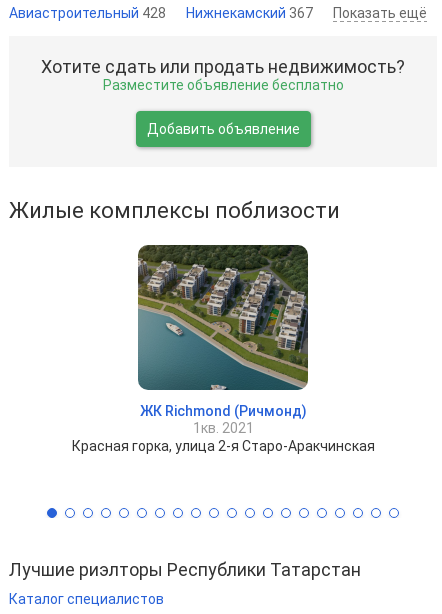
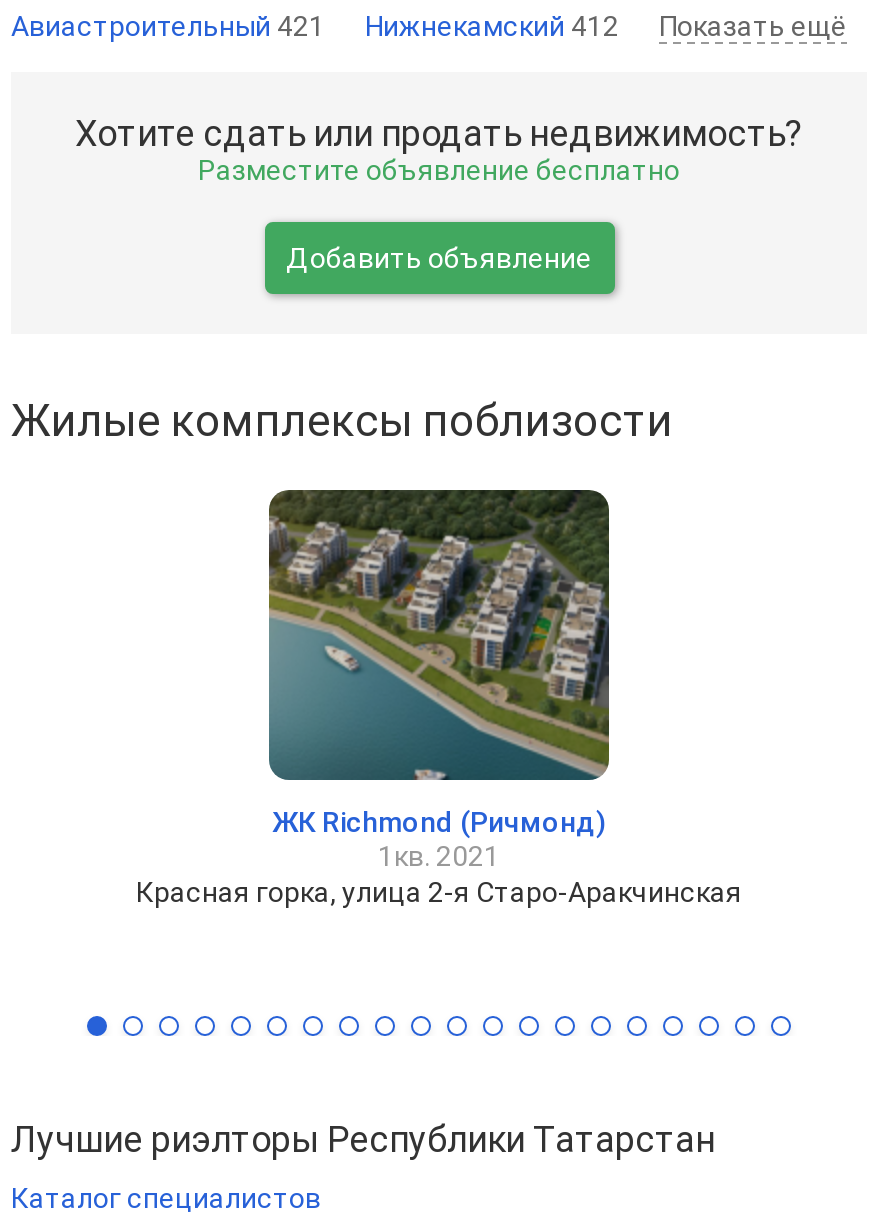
[9,5,313,21] Авиастроительный 428 | Нижнекамский 367 -> [11,10,619,42] Авиастроительный 421 | Нижнекамский 412

